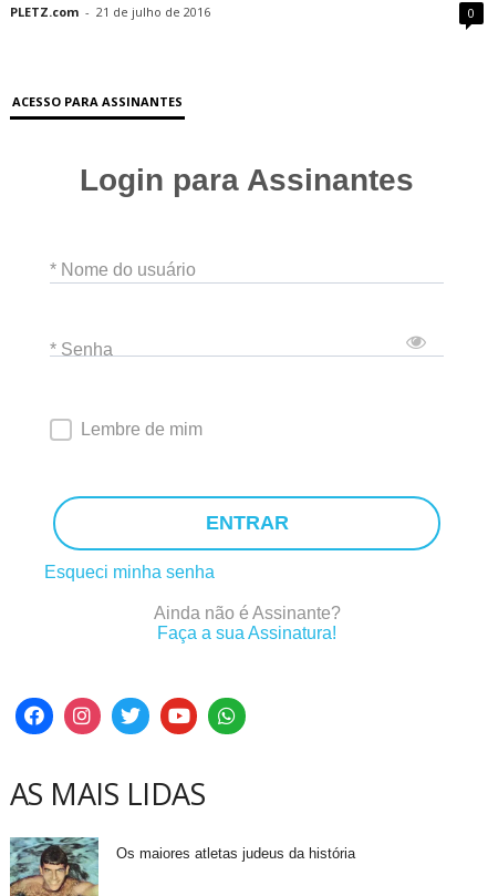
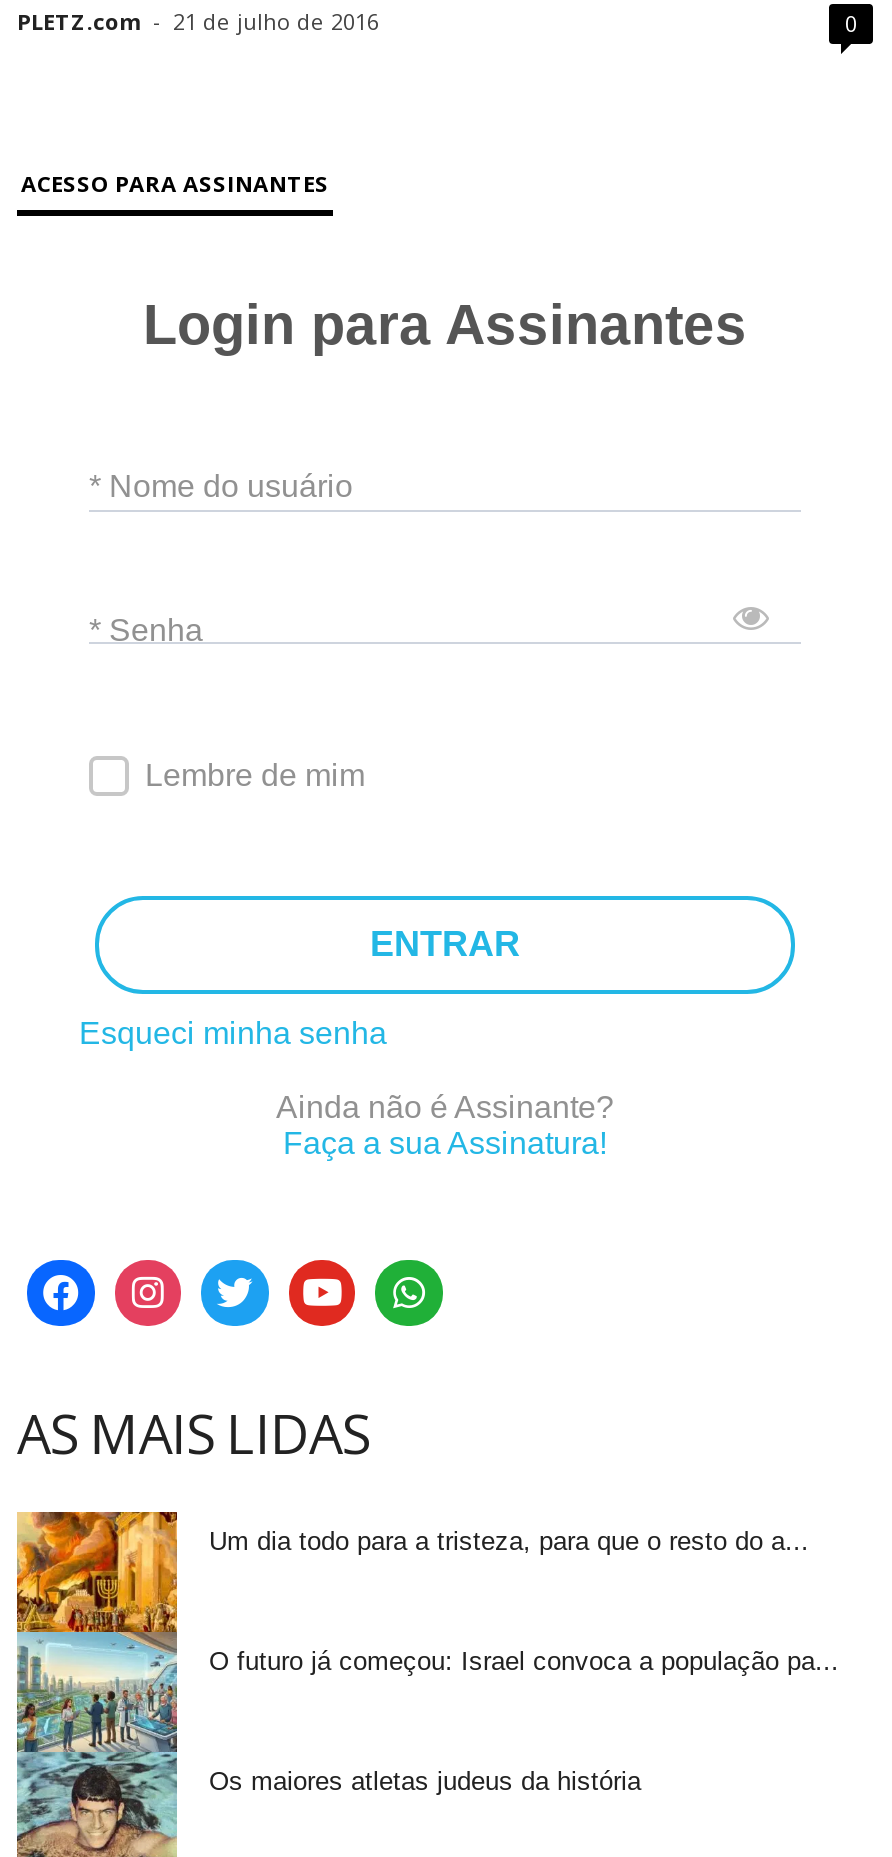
none -> [15,1508,809,1752] [image] | Um dia todo para a tristeza, para que o resto do a...
none -> [209,1646,839,1676] O futuro já começou: Israel convoca a população pa...

